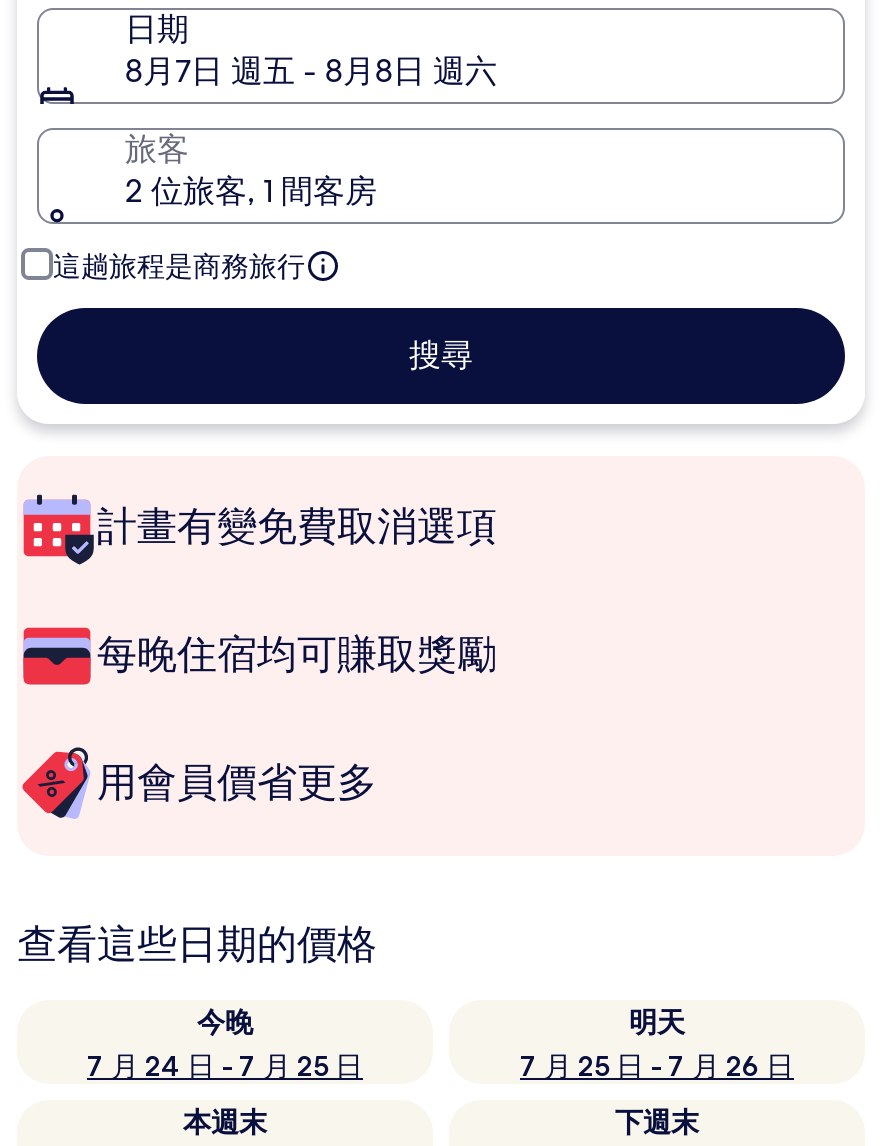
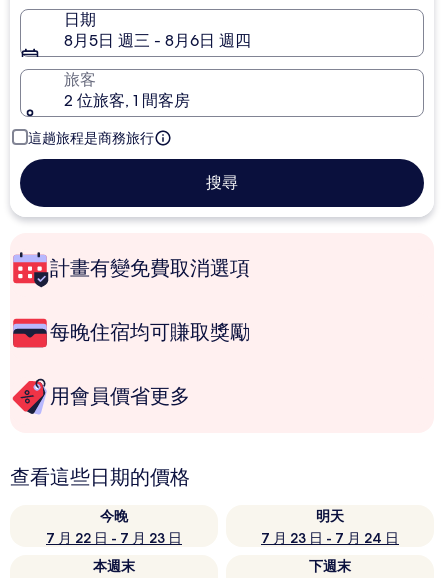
[125,50,497,92] 8月7日 週五 - 8月8日 週六 -> [64,30,251,51] 8月5日 週三 - 8月6日 週四
[87,1048,363,1084] 7 月 24 日 - 7 月 25 日 -> [46,529,182,547] 7 月 22 日 - 7 月 23 日
[520,1048,794,1084] 7 月 25 日 - 7 月 26 日 -> [261,529,399,547] 7 月 23 日 - 7 月 24 日

